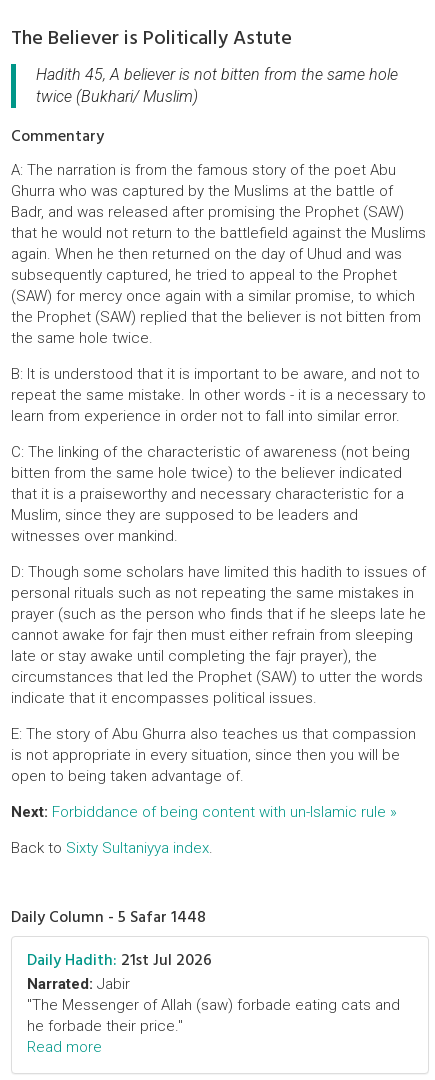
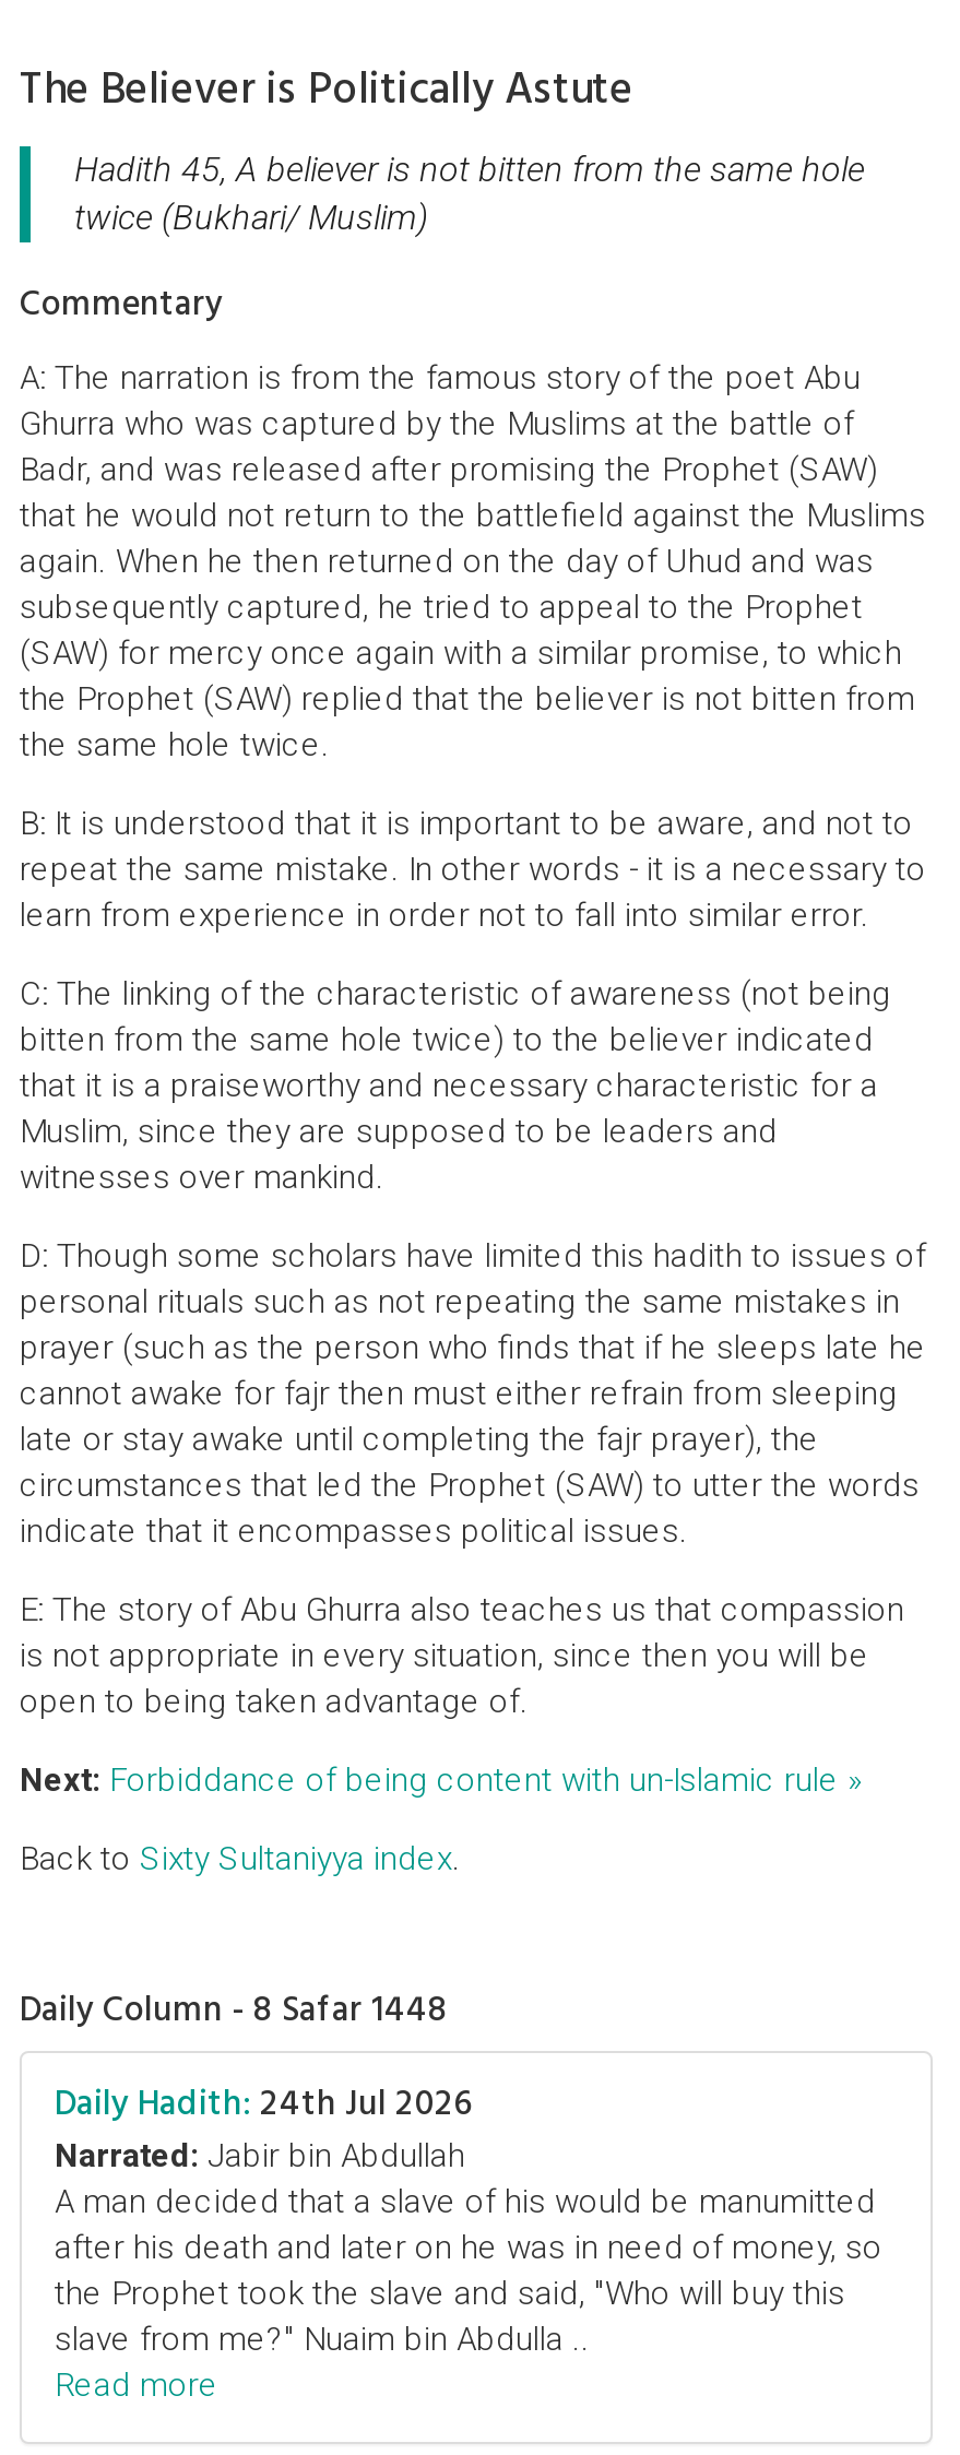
[11,904,206,930] Daily Column - 5 Safar 1448 -> [20,1981,448,2038] Daily Column - 8 Safar 1448
[27,947,400,1035] Daily Hadith: 21st Jul 2026 | Narrated: Jabir | "The Messenger of Allah (saw) forbade eating cats and | he forbade their price." -> [55,2075,882,2359] Daily Hadith: 24th Jul 2026 | Narrated: Jabir bin Abdullah | A man decided that a slave of his would be manumitted | after his death and later on he was in need of money, so | the Prophet took the slave and said, "Who will buy this | slave from me?" Nuaim bin Abdulla ..

